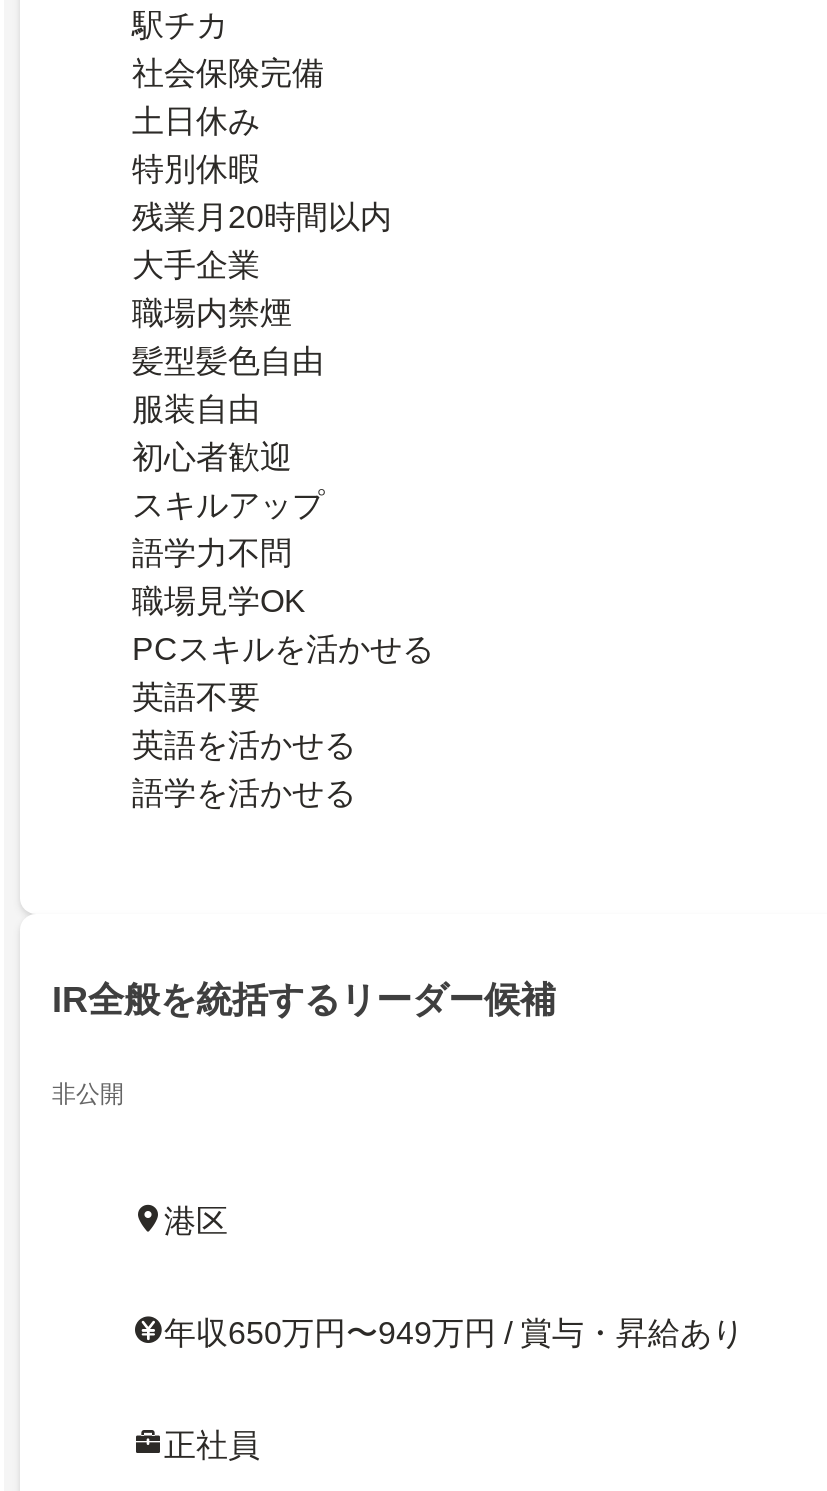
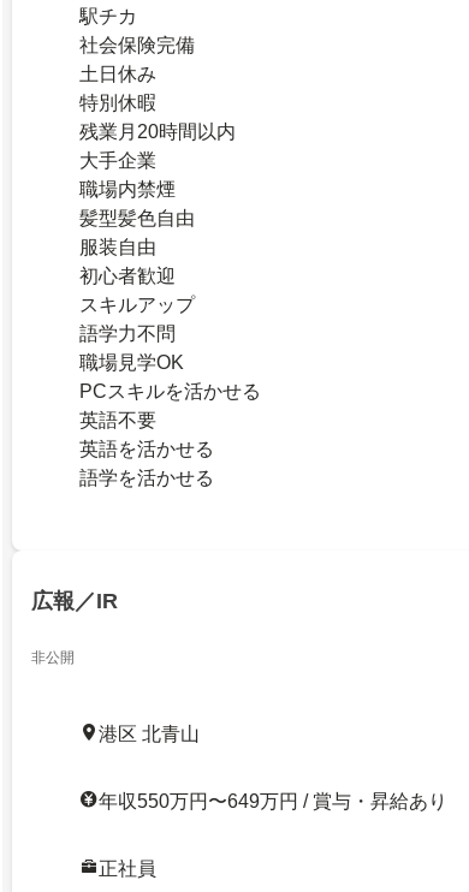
[52,981,556,1021] IR全般を統括するリーダー候補 -> [31,590,118,614] 広報／IR
[164,1205,228,1239] 港区 -> [99,724,200,745] 港区 北青山
[164,1317,744,1351] 年収650万円〜949万円 / 賞与・昇給あり -> [99,791,447,812] 年収550万円〜649万円 / 賞与・昇給あり

